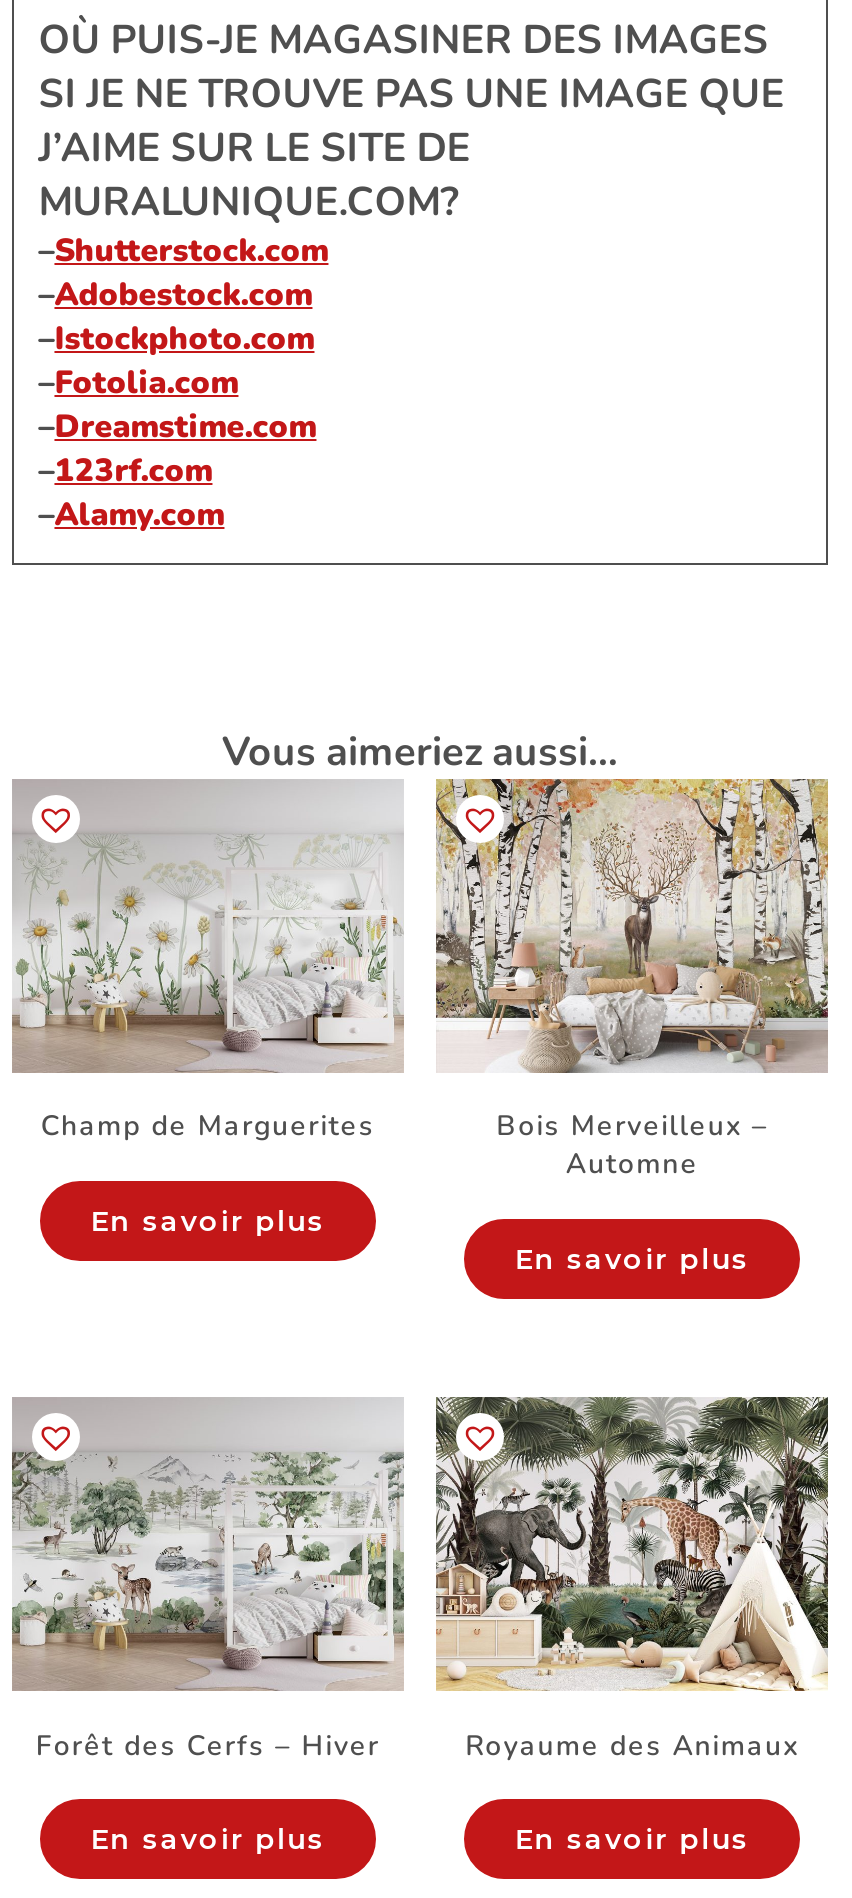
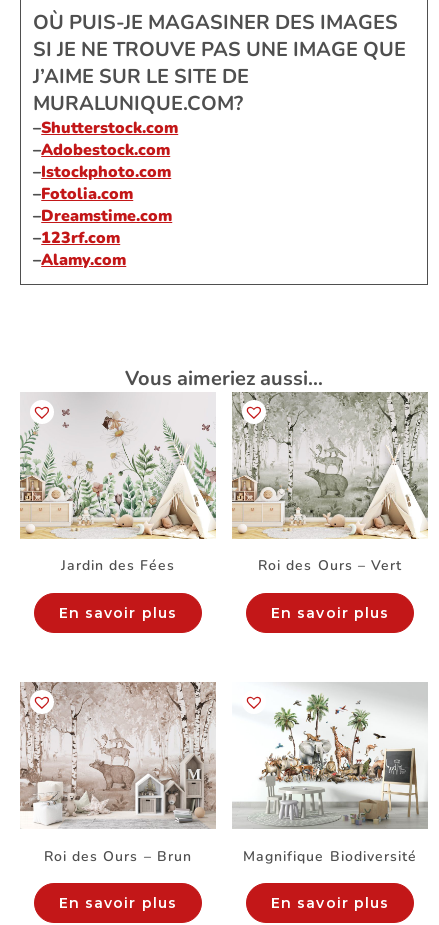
[12,779,404,1145] [image] | Champ de Marguerites -> [19,393,216,575] [image] | Jardin des Fées
[436,777,828,1183] [image] | Bois Merveilleux – | Automne -> [232,391,428,575] [image] | Roi des Ours – Vert
[12,1399,404,1765] [image] | Forêt des Cerfs – Hiver -> [20,682,216,866] [image] | Roi des Ours – Brun
[434,1395,830,1765] [image] | Royaume des Animaux -> [232,682,428,866] [image] | Magnifique Biodiversité

